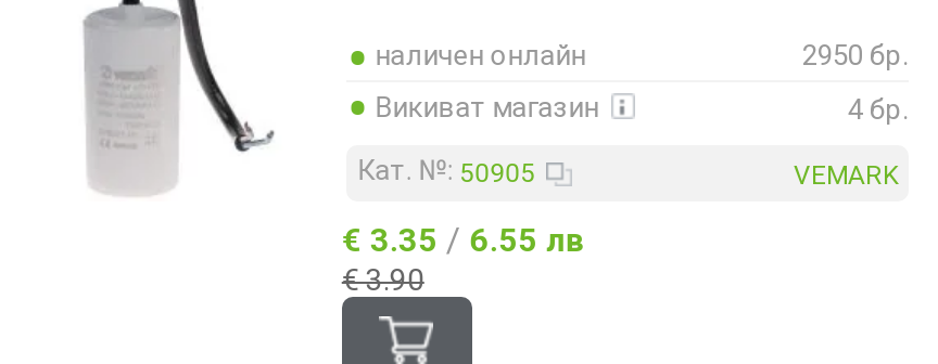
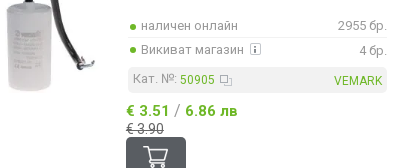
[802,40,909,72] 2950 бр. -> [338,18,387,33] 2955 бр.
[342,220,585,261] € 3.35 / 6.55 лв -> [126,101,238,120] € 3.51 / 6.86 лв

